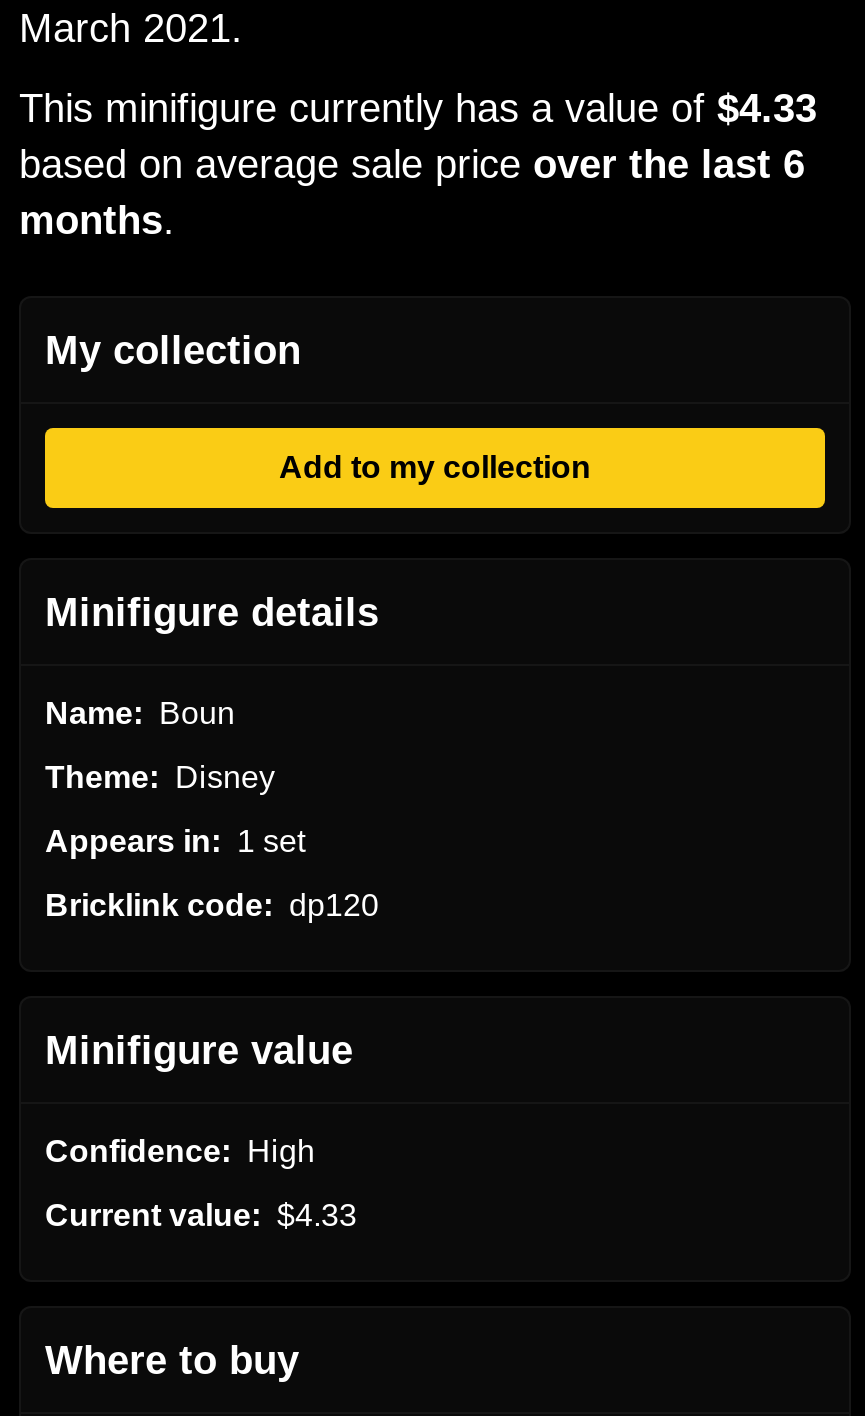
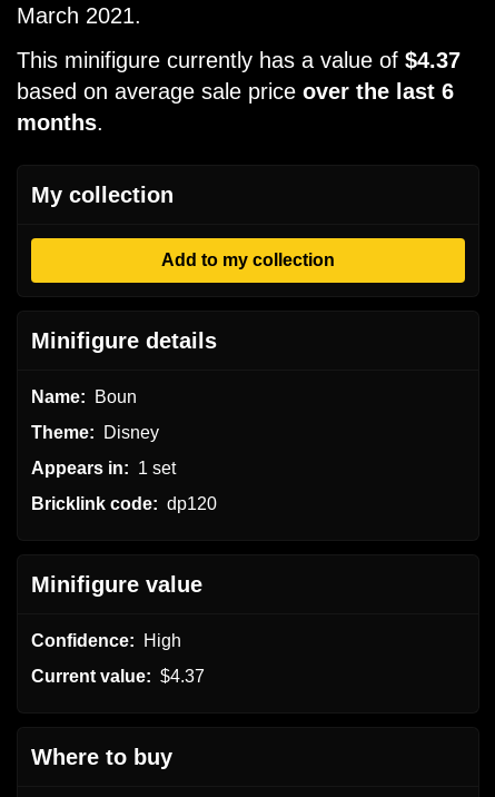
[19,85,817,129] This minifigure currently has a value of $4.33 -> [17,48,461,72] This minifigure currently has a value of $4.37
[45,1197,357,1231] Current value: $4.33 -> [31,666,205,685] Current value: $4.37

